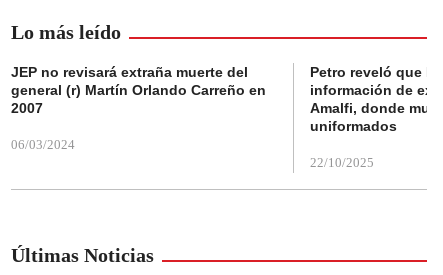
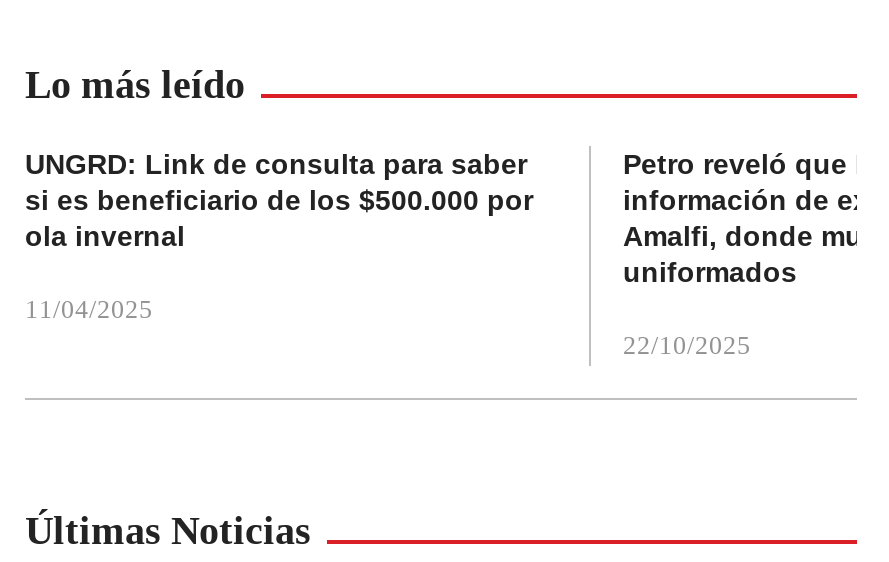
[11,64,266,116] JEP no revisará extraña muerte del | general (r) Martín Orlando Carreño en | 2007 -> [25,148,533,252] UNGRD: Link de consulta para saber | si es beneficiario de los $500.000 por | ola invernal
[11,137,75,152] 06/03/2024 -> [25,294,153,324] 11/04/2025

